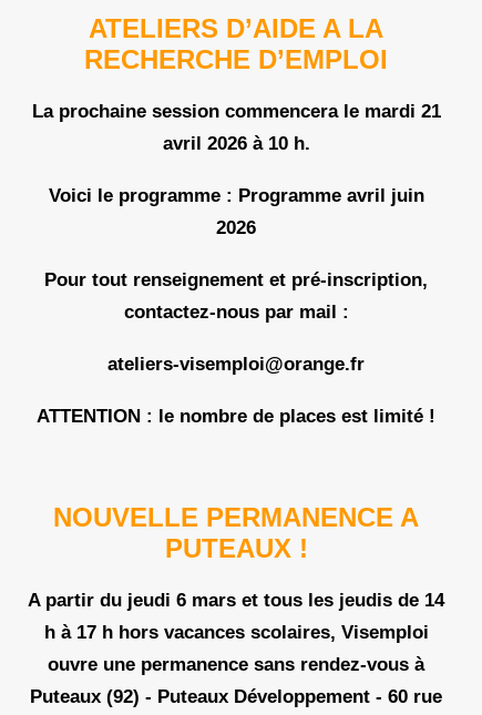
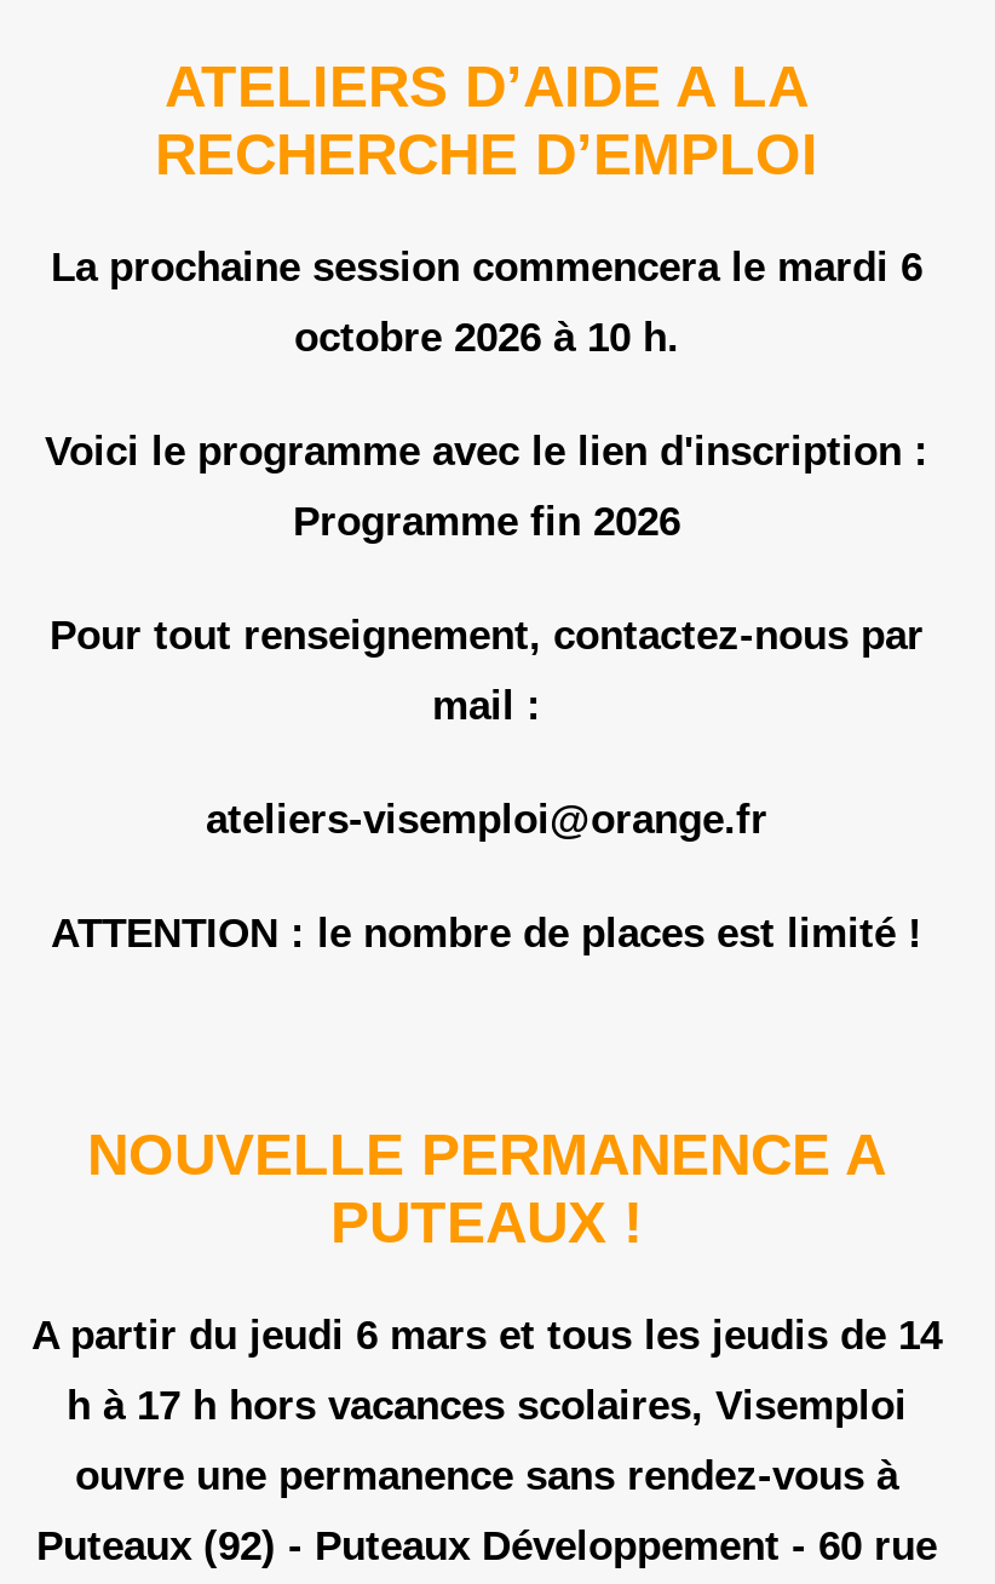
[32,101,440,122] La prochaine session commencera le mardi 21 -> [51,245,922,291] La prochaine session commencera le mardi 6
[162,133,310,154] avril 2026 à 10 h. -> [294,315,679,361] octobre 2026 à 10 h.
[48,185,424,206] Voici le programme : Programme avril juin -> [45,429,928,475] Voici le programme avec le lien d'inscription :
[216,217,256,238] 2026 -> [293,499,680,545] Programme fin 2026
[44,269,428,290] Pour tout renseignement et pré-inscription, -> [50,613,924,659] Pour tout renseignement, contactez-nous par
[124,302,348,323] contactez-nous par mail : -> [432,683,541,729] mail :

